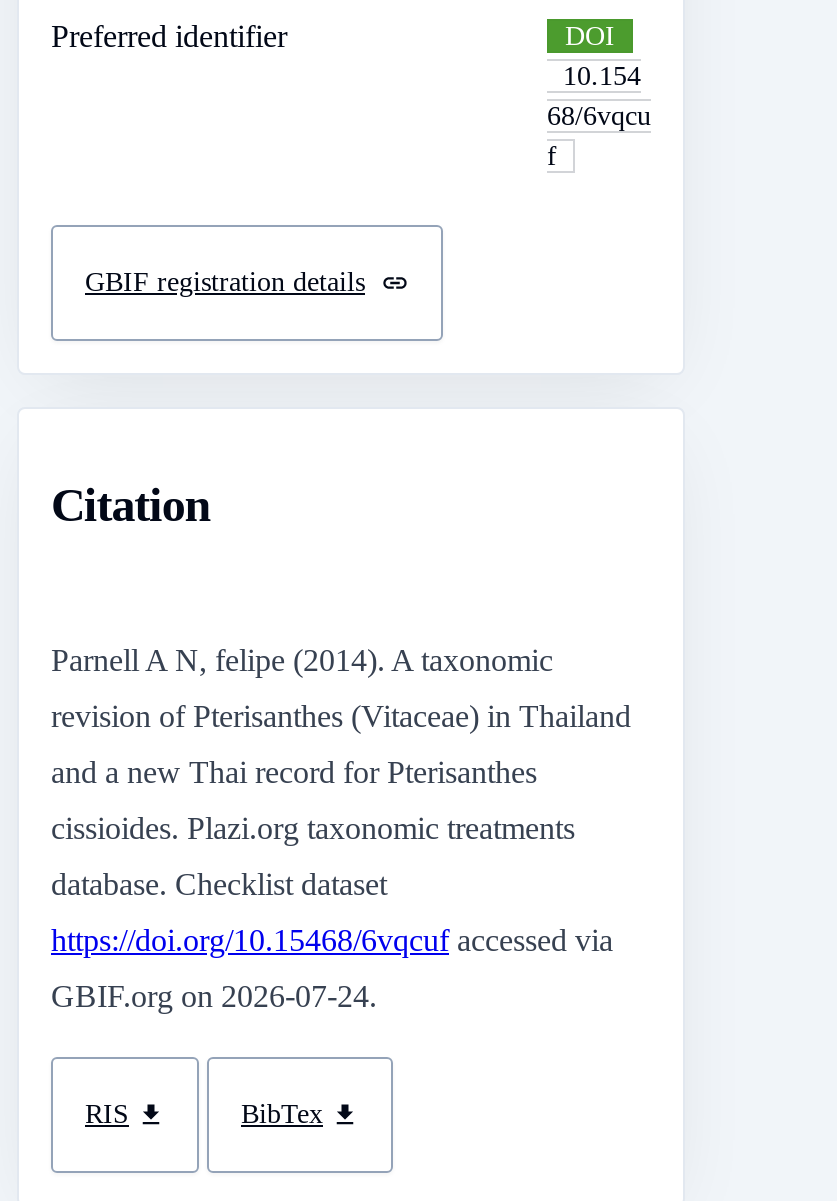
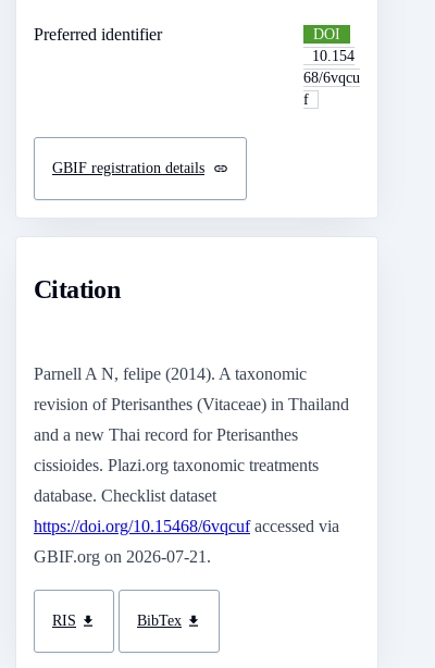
[51,979,377,1013] GBIF.org on 2026-07-24. -> [34,547,211,566] GBIF.org on 2026-07-21.

